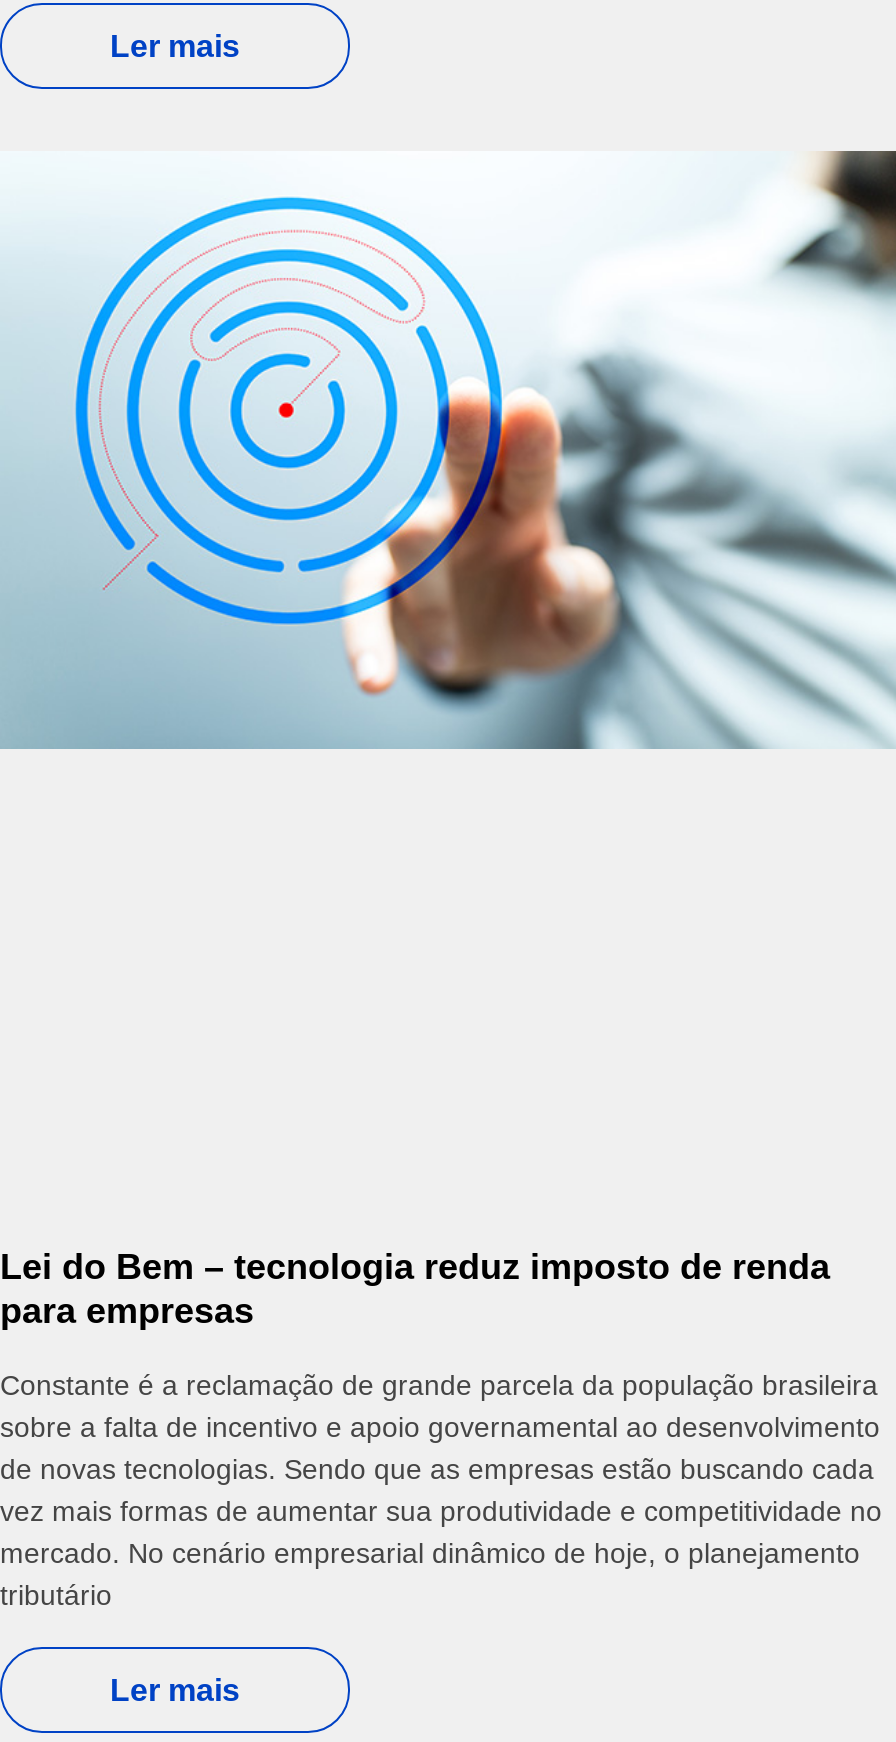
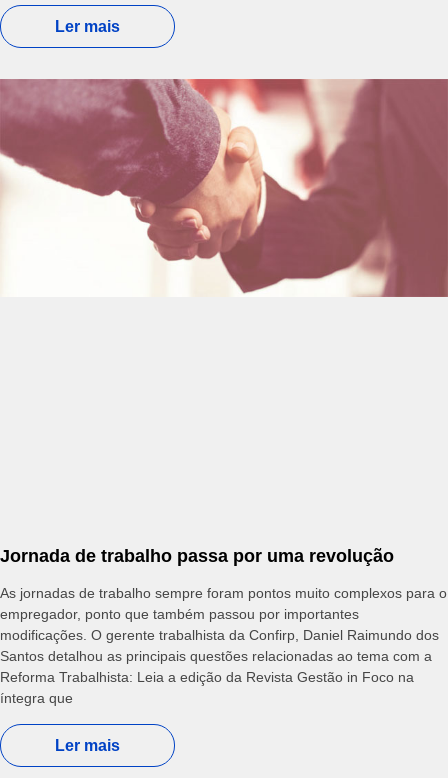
[6,150,890,752] [image] -> [3,78,445,298] [image]
[0,1247,830,1331] Lei do Bem – tecnologia reduz imposto de renda | para empresas -> [0,546,394,566] Jornada de trabalho passa por uma revolução
[0,1369,882,1611] Constante é a reclamação de grande parcela da população brasileira | sobre a falta de incentivo e apoio governamental ao desenvolvimento | de novas tecnologias. Sendo que as empresas estão buscando cada | vez mais formas de aumentar sua produtividade e competitividade no | mercado. No cenário empresarial dinâmico de hoje, o planejamento | tributário -> [0,585,447,706] As jornadas de trabalho sempre foram pontos muito complexos para o | empregador, ponto que também passou por importantes | modificações. O gerente trabalhista da Confirp, Daniel Raimundo dos | Santos detalhou as principais questões relacionadas ao tema com a | Reforma Trabalhista: Leia a edição da Revista Gestão in Foco na | íntegra que

